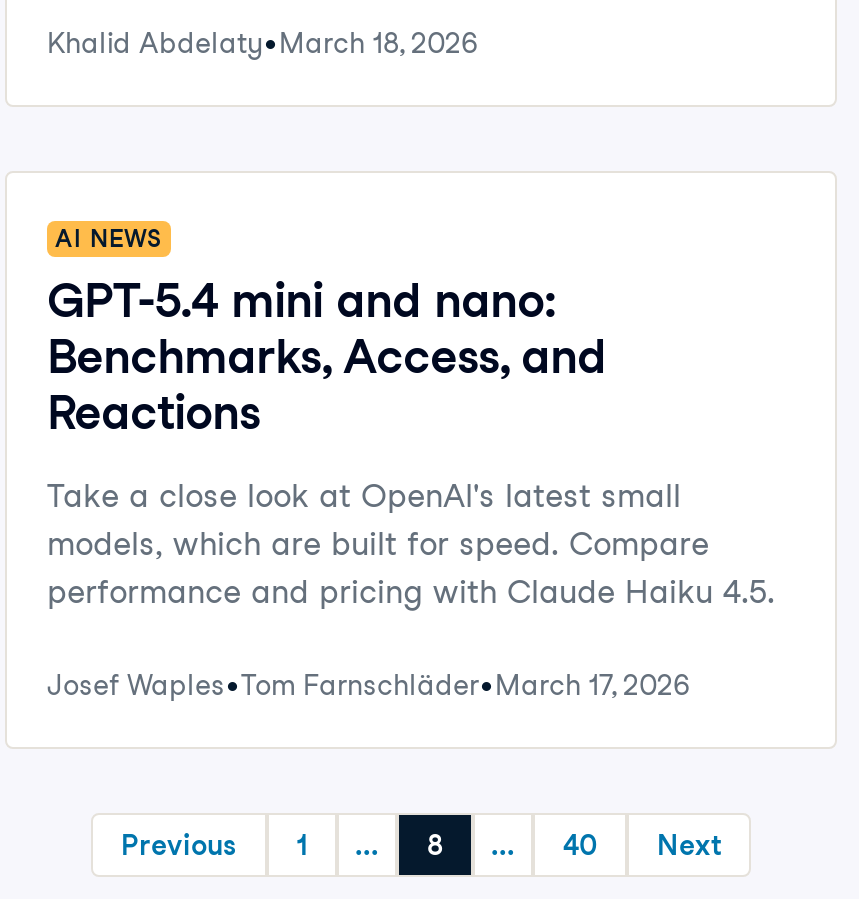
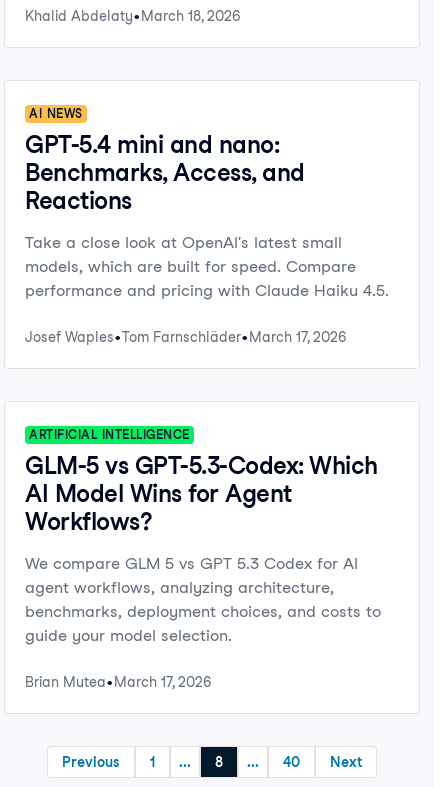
none -> [25,427,381,690] ARTIFICIAL INTELLIGENCE | GLM-5 vs GPT-5.3-Codex: Which | AI Model Wins for Agent | Workflows? | We compare GLM 5 vs GPT 5.3 Codex for AI | agent workflows, analyzing architecture, | benchmarks, deployment choices, and costs to | guide your model selection. | Brian Mutea March 17, 2026

